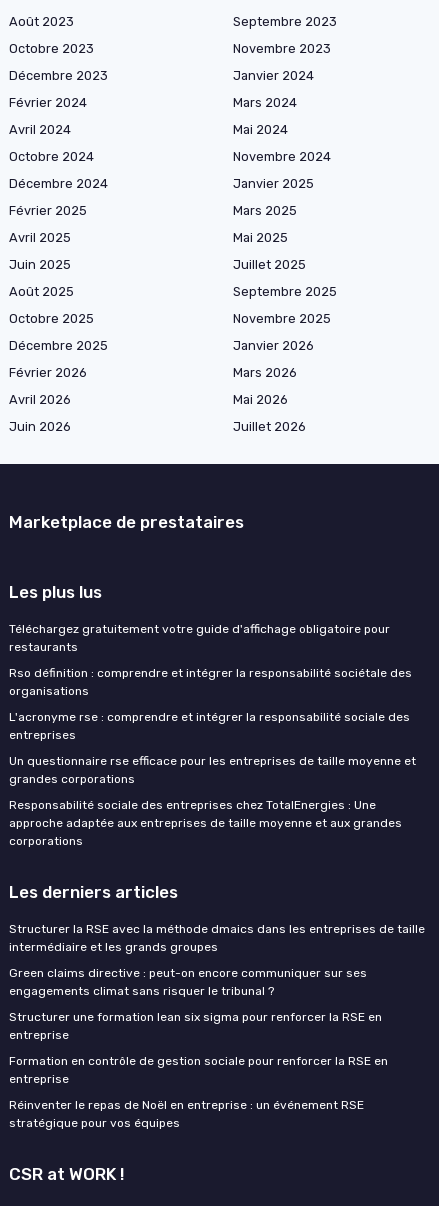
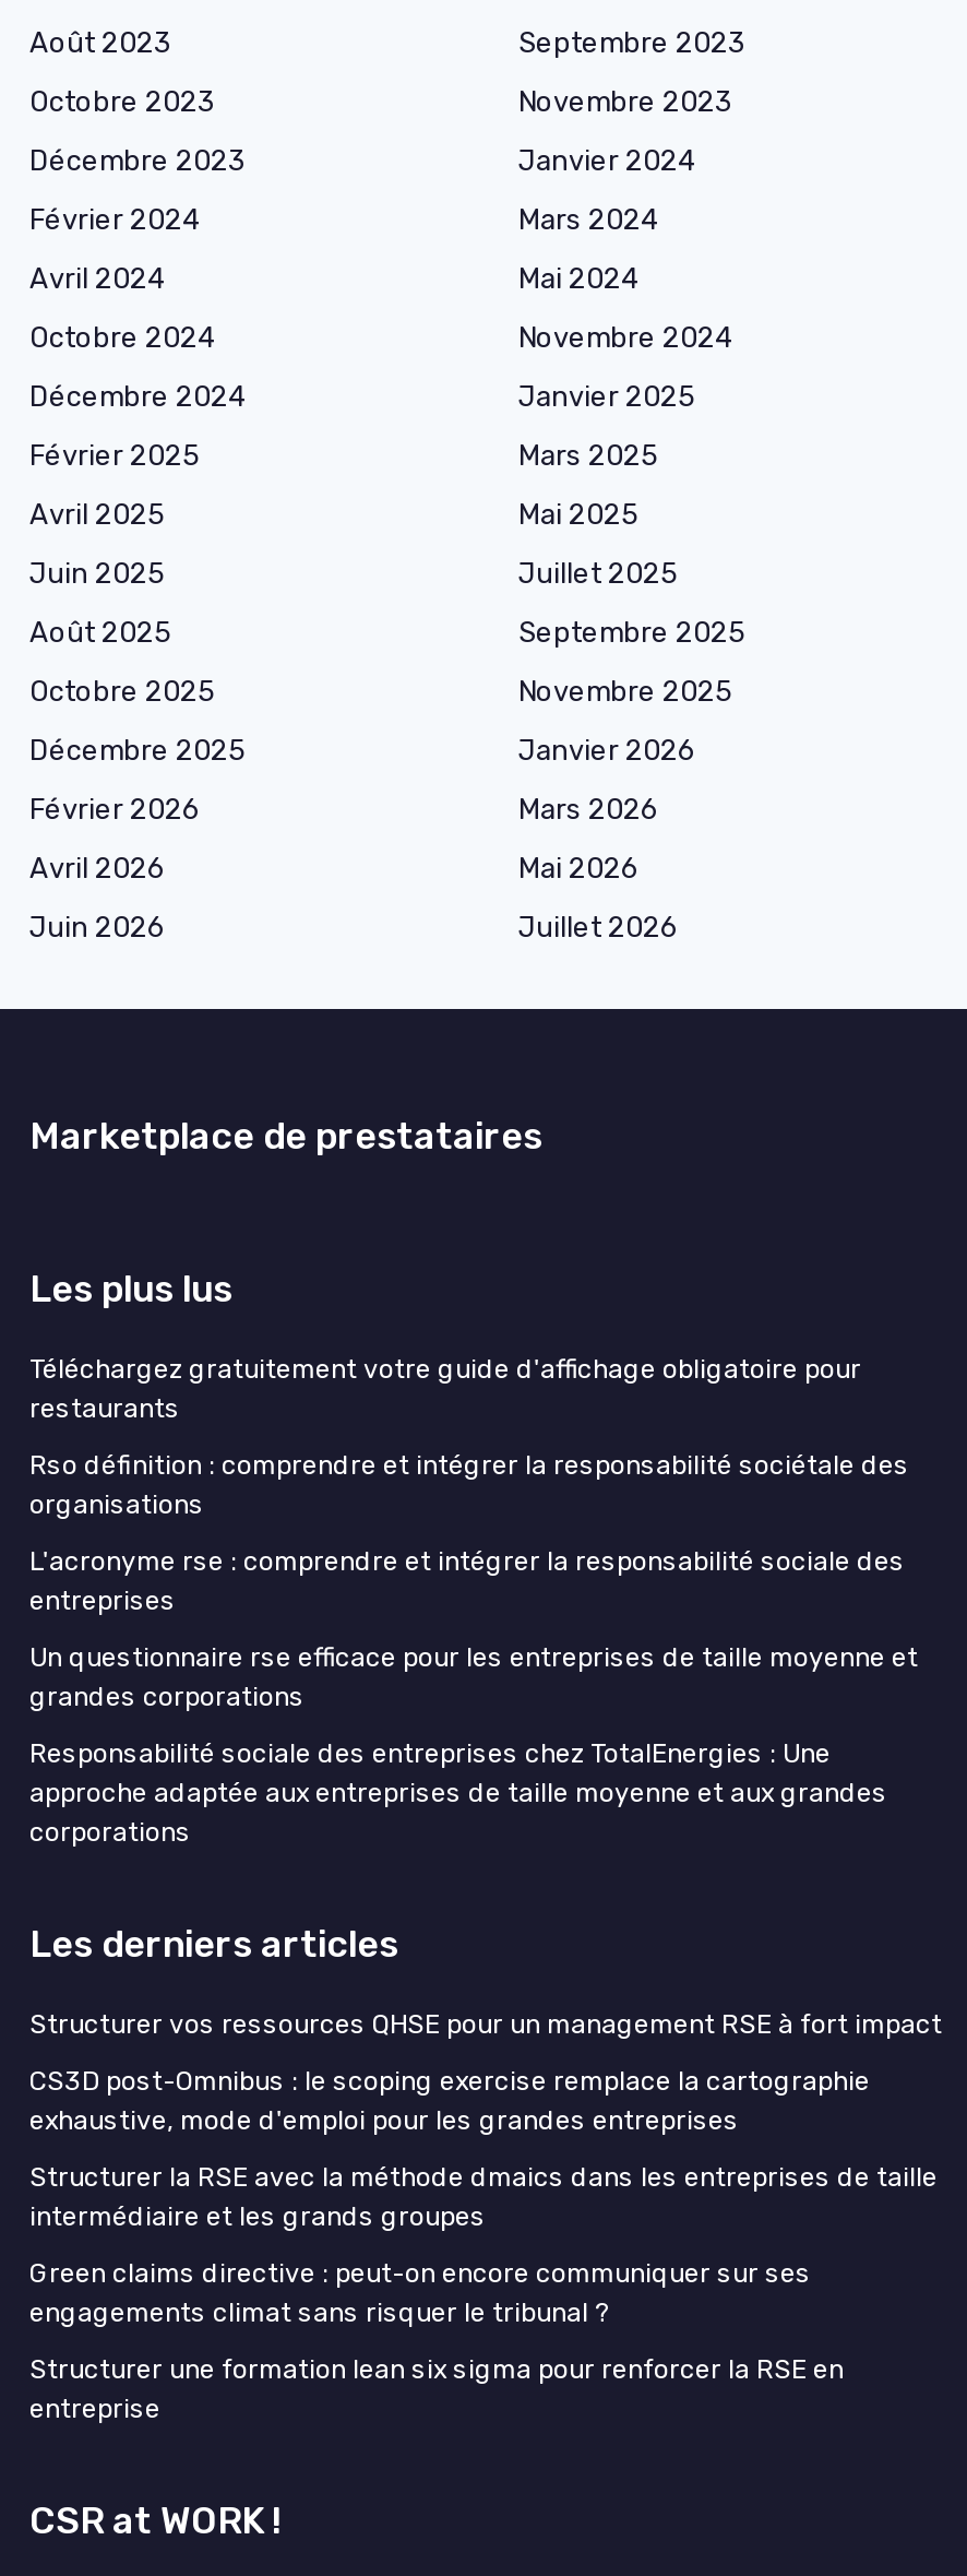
none -> [29,2009,942,2136] Structurer vos ressources QHSE pour un management RSE à fort impact | CS3D post-Omnibus : le scoping exercise remplace la cartographie | exhaustive, mode d'emploi pour les grandes entreprises
moved [9,922,425,1042] -> [29,2162,938,2424]: Structurer la RSE avec la méthode dmaics dans les entreprises de taille | intermédiaire et les grands groupes | Green claims directive : peut-on encore communiquer sur ses | engagements climat sans risquer le tribunal ? | Structurer une formation lean six sigma pour renforcer la RSE en | entreprise
[9,1054,388,1130] Formation en contrôle de gestion sociale pour renforcer la RSE en | entreprise | Réinventer le repas de Noël en entreprise : un événement RSE | stratégique pour vos équipes -> none

